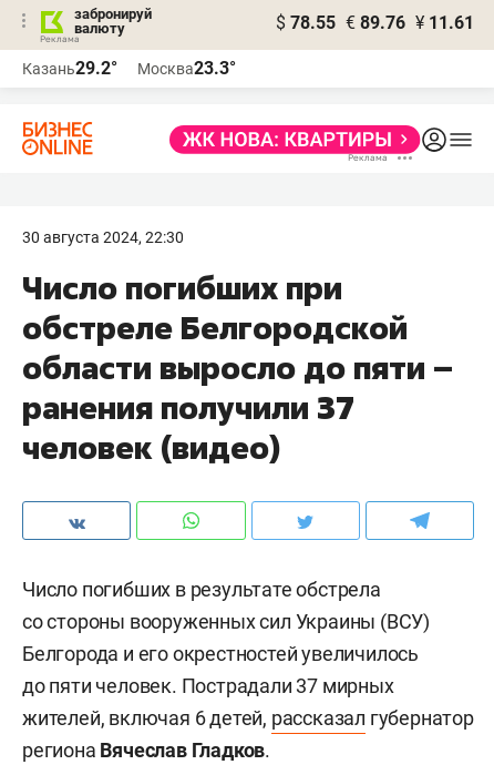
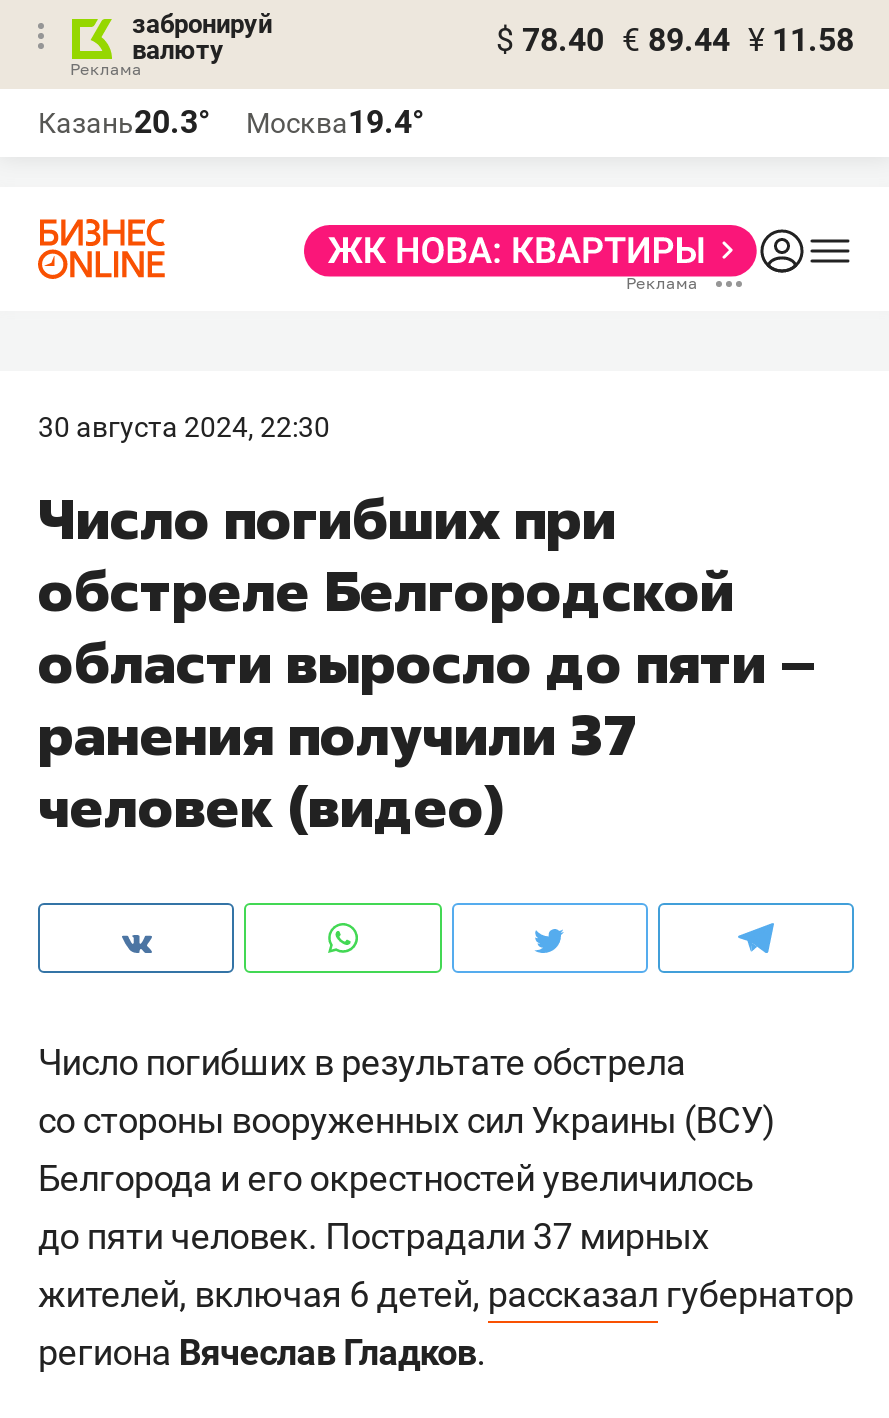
[276,12,474,33] $ 78.55 € 89.76 ¥ 11.61 -> [496,21,854,59] $ 78.40 € 89.44 ¥ 11.58
[22,58,117,79] Казань29.2° -> [38,103,210,141] Казань20.3°
[137,58,236,79] Москва23.3° -> [246,103,424,141] Москва19.4°

